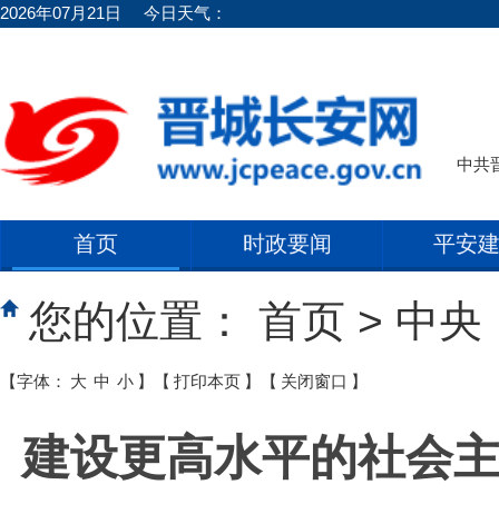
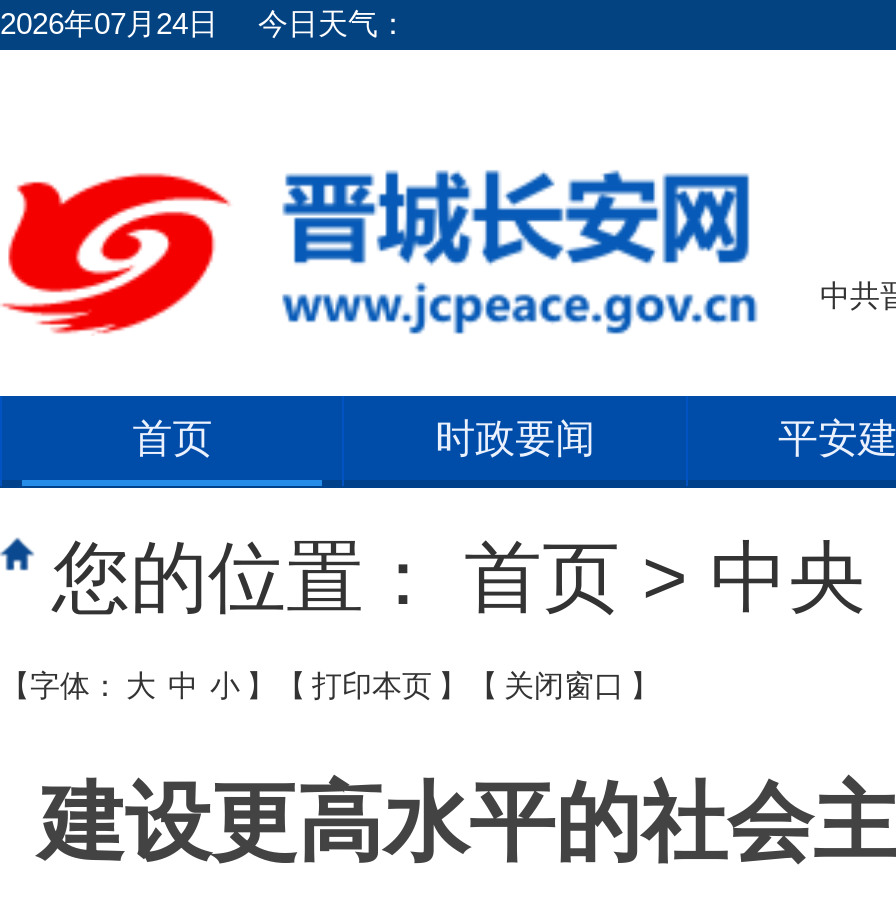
[0,3,227,22] 2026年07月21日 今日天气： -> [0,6,408,40] 2026年07月24日 今日天气：

